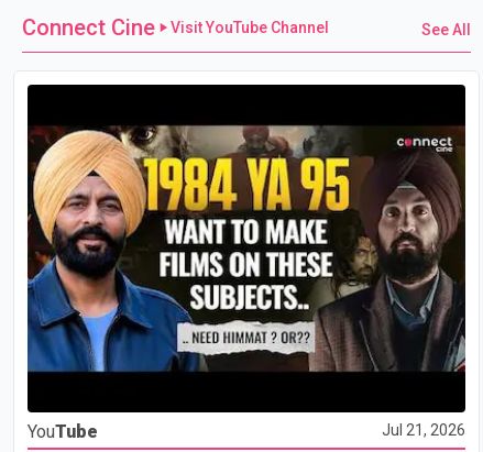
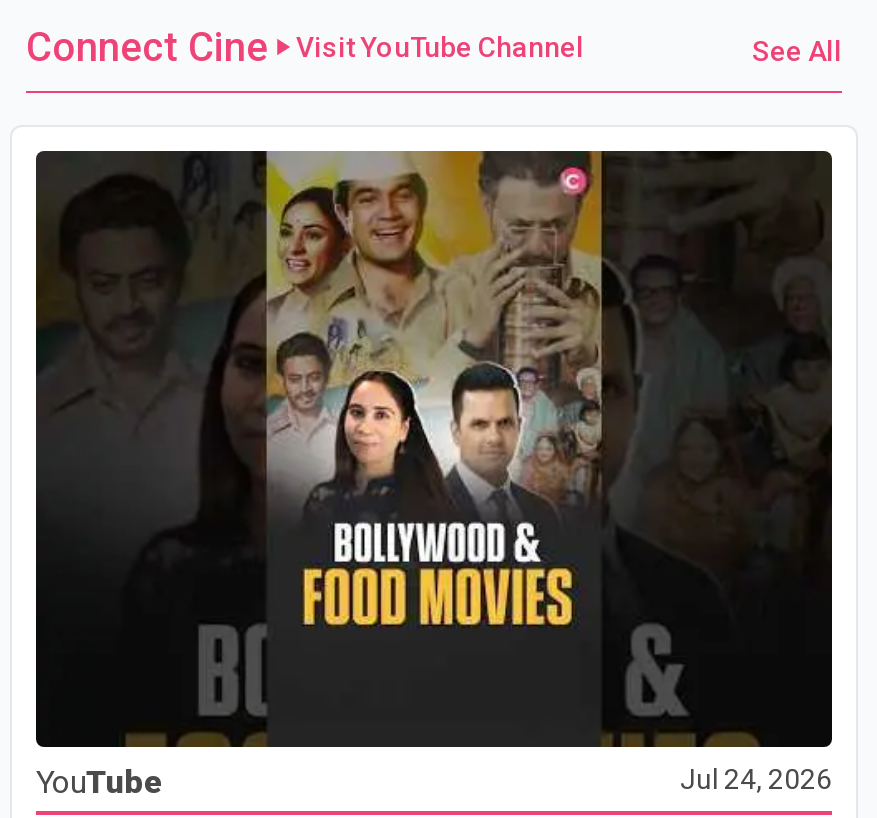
[26,84,466,439] [image] | Jul 21, 2026 -> [34,149,832,795] [image] | Jul 24, 2026

